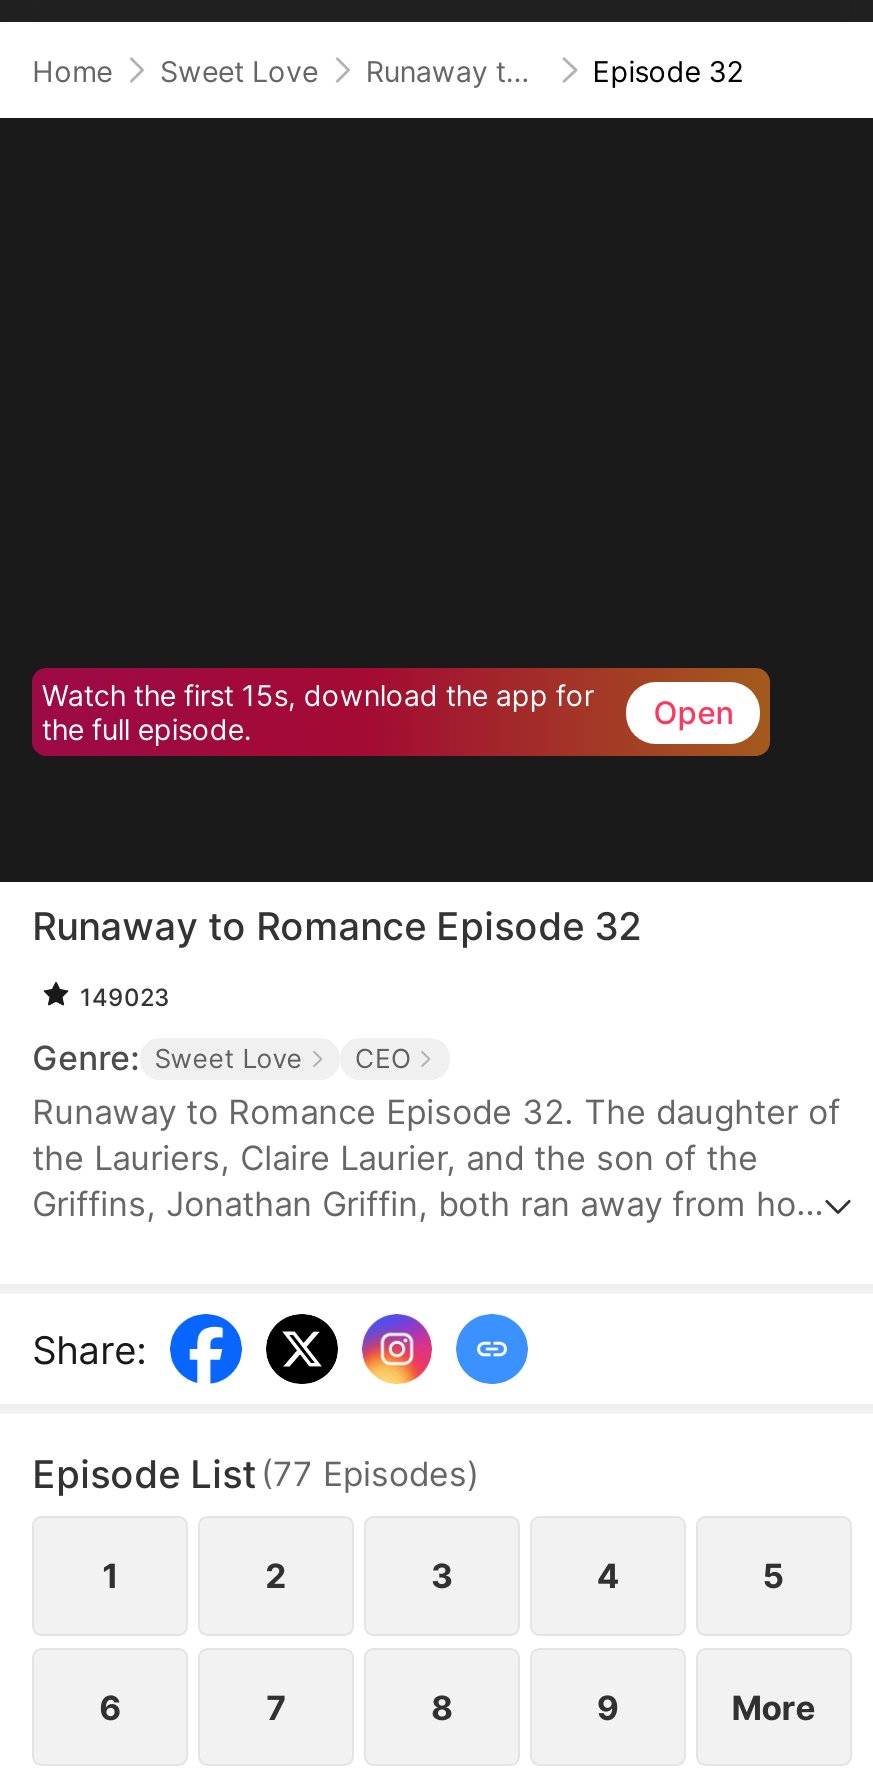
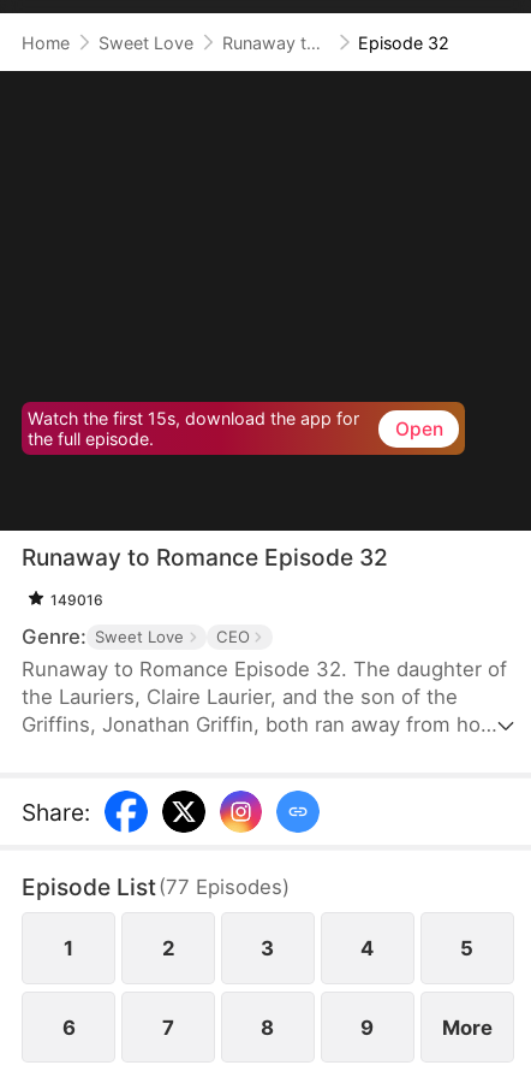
[80,981,170,1011] 149023 -> [50,590,103,609] 149016

